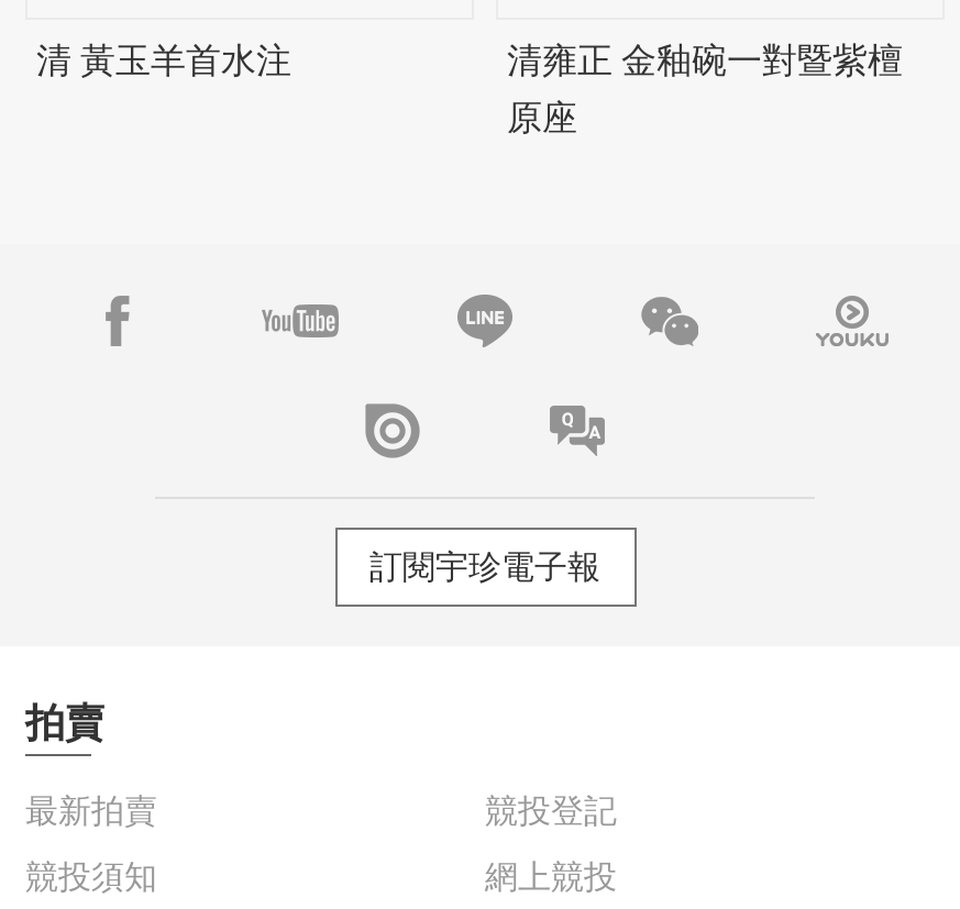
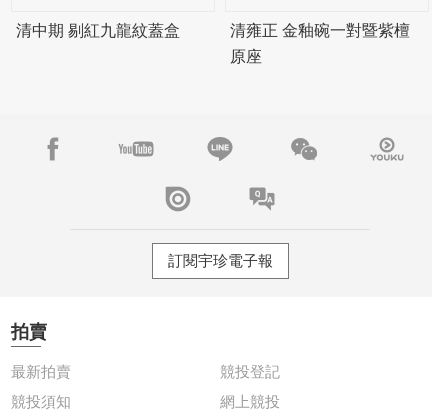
[36,42,291,79] 清 黃玉羊首水注 -> [16,22,180,39] 清中期 剔紅九龍紋蓋盒

